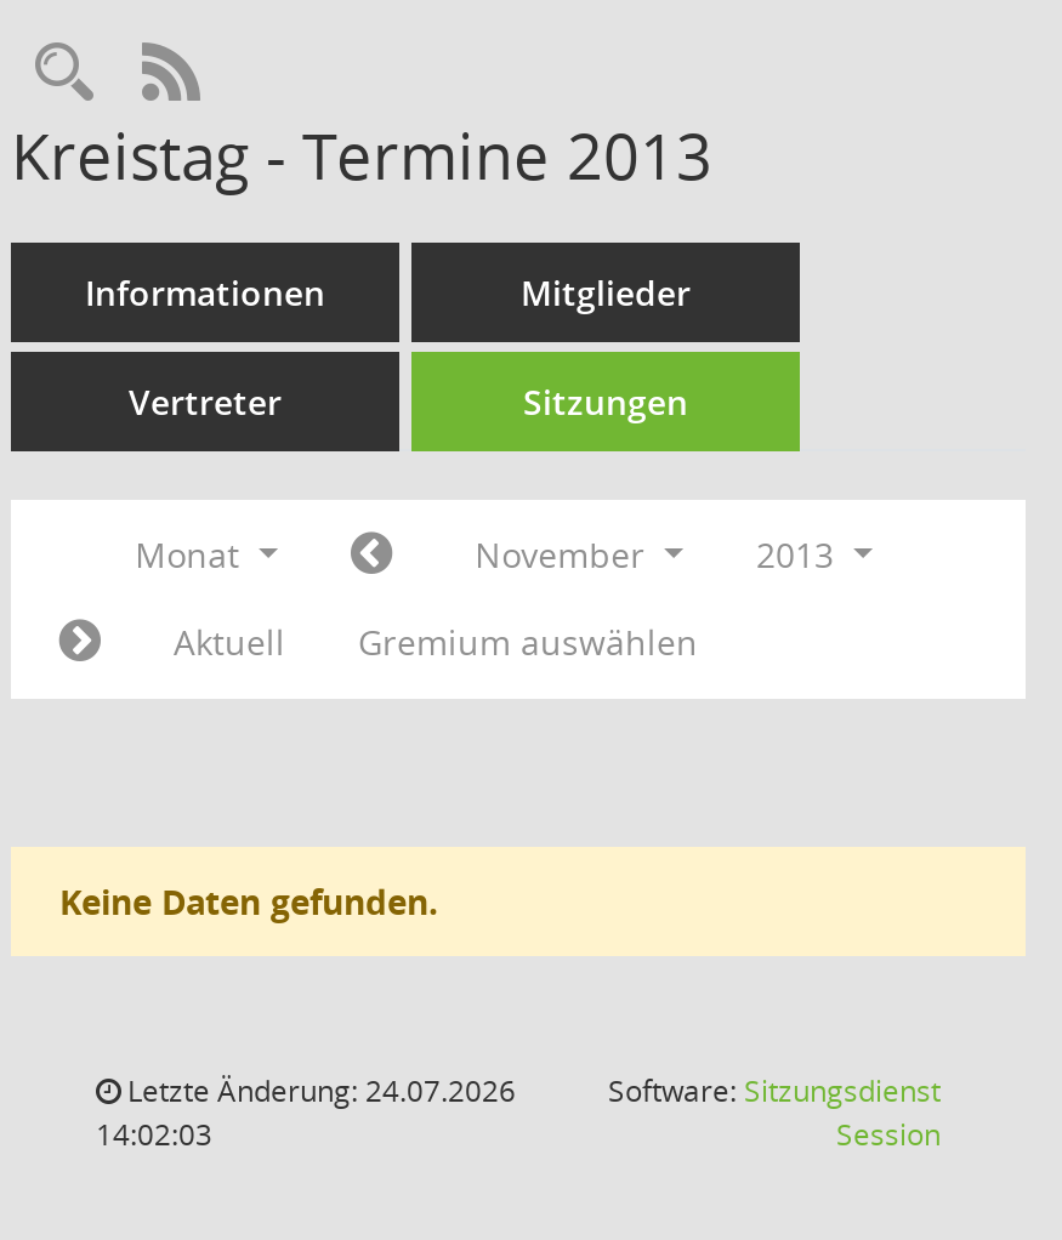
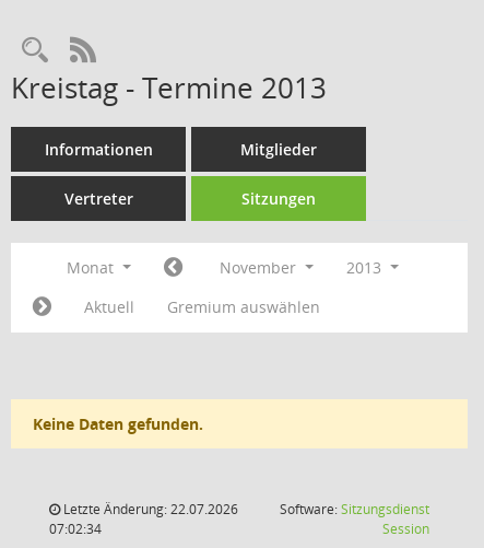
[120,1070,516,1111] Letzte Änderung: 24.07.2026 -> [60,500,238,518] Letzte Änderung: 22.07.2026
[96,1114,212,1155] 14:02:03 -> [49,520,102,538] 07:02:34

